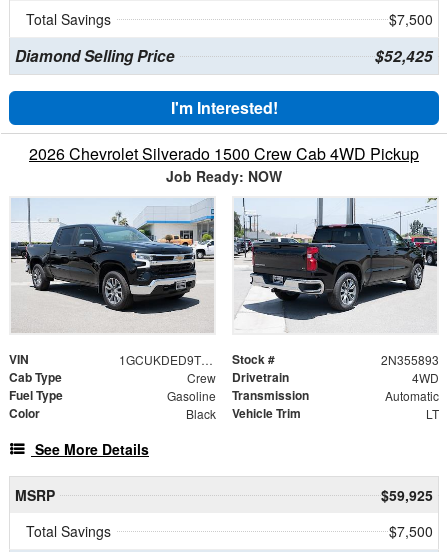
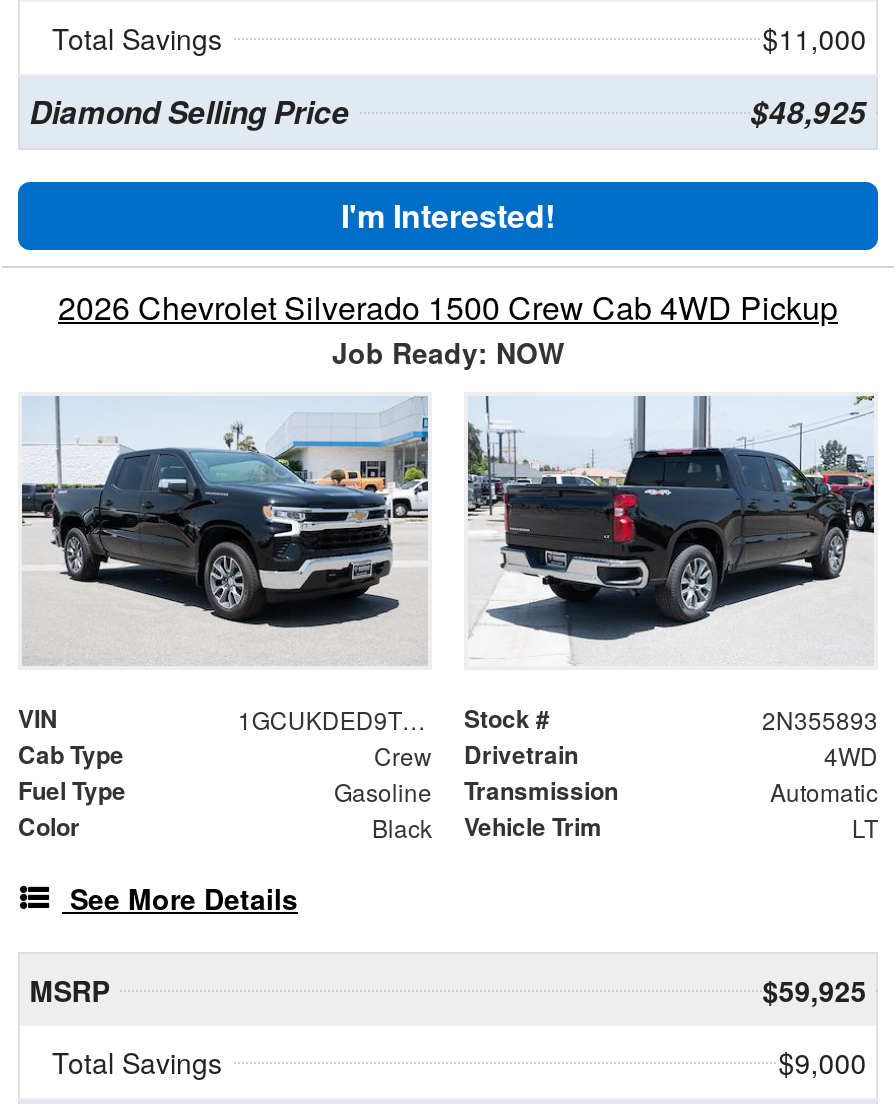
[389,8,433,28] $7,500 -> [762,17,866,57] $11,000
[375,44,433,66] $52,425 -> [750,89,866,133] $48,925
[389,520,433,540] $7,500 -> [778,1041,866,1081] $9,000

